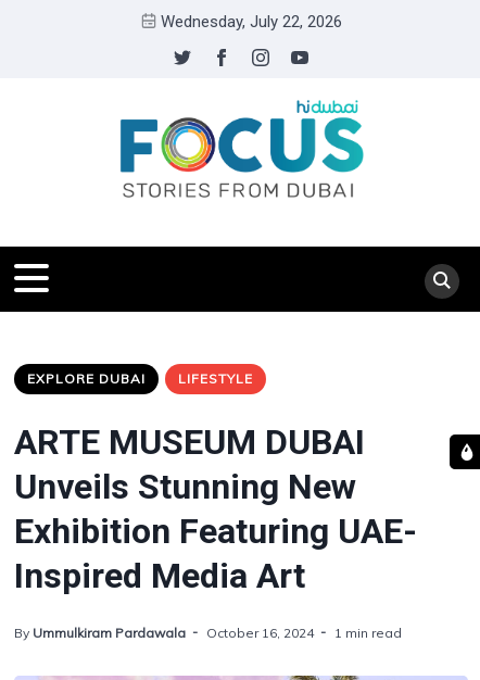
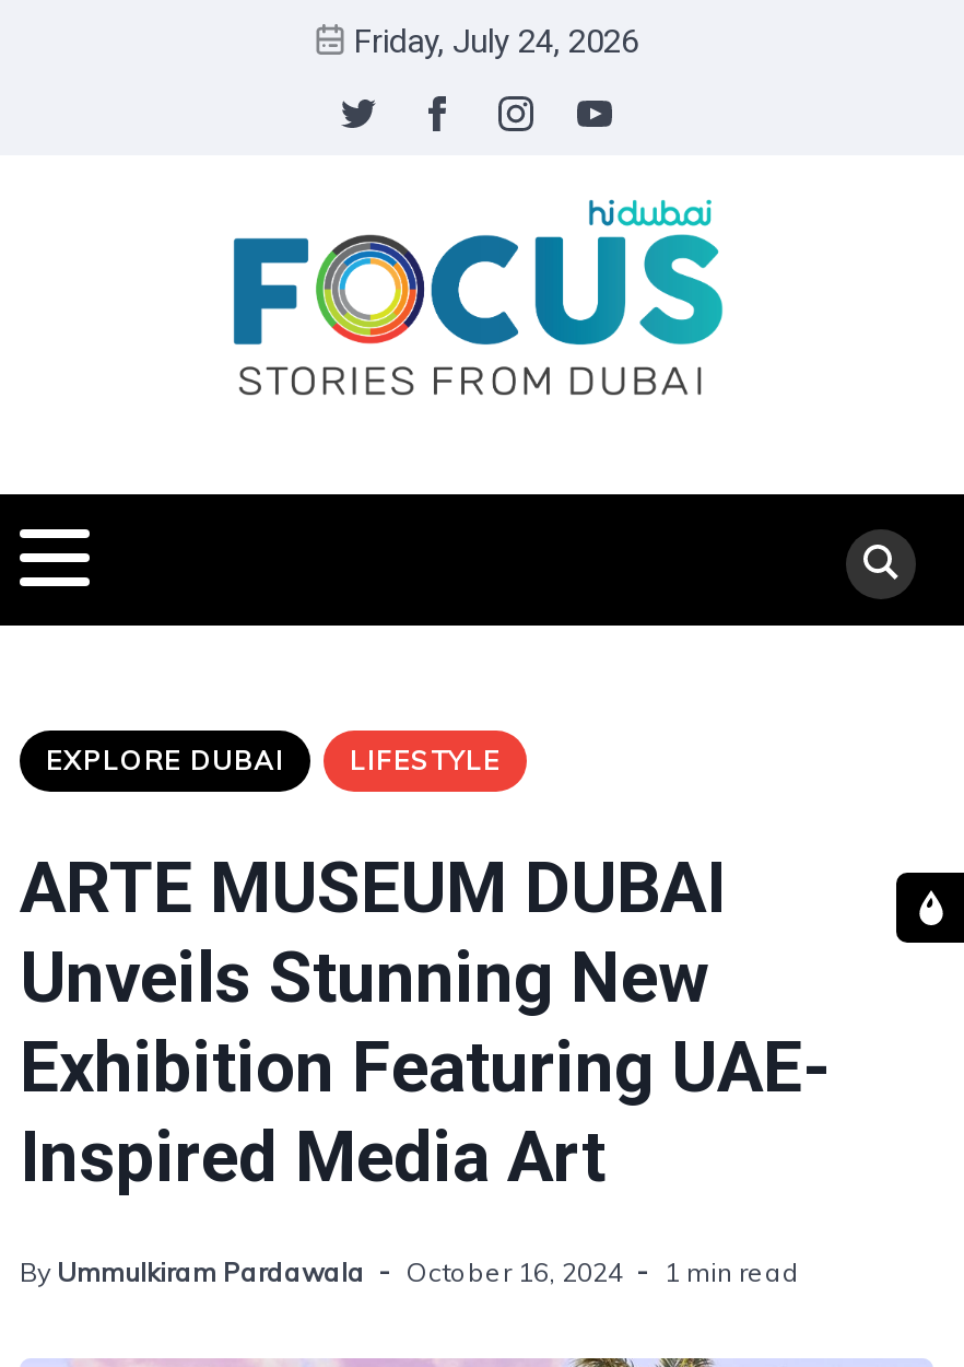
[160,12,342,32] Wednesday, July 22, 2026 -> [354,22,638,61] Friday, July 24, 2026

